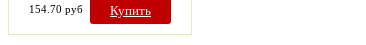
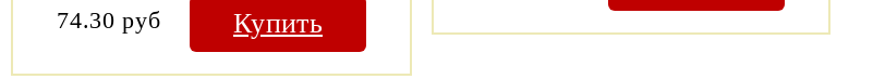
[29,3,83,15] 154.70 руб -> [57,6,161,32] 74.30 руб

